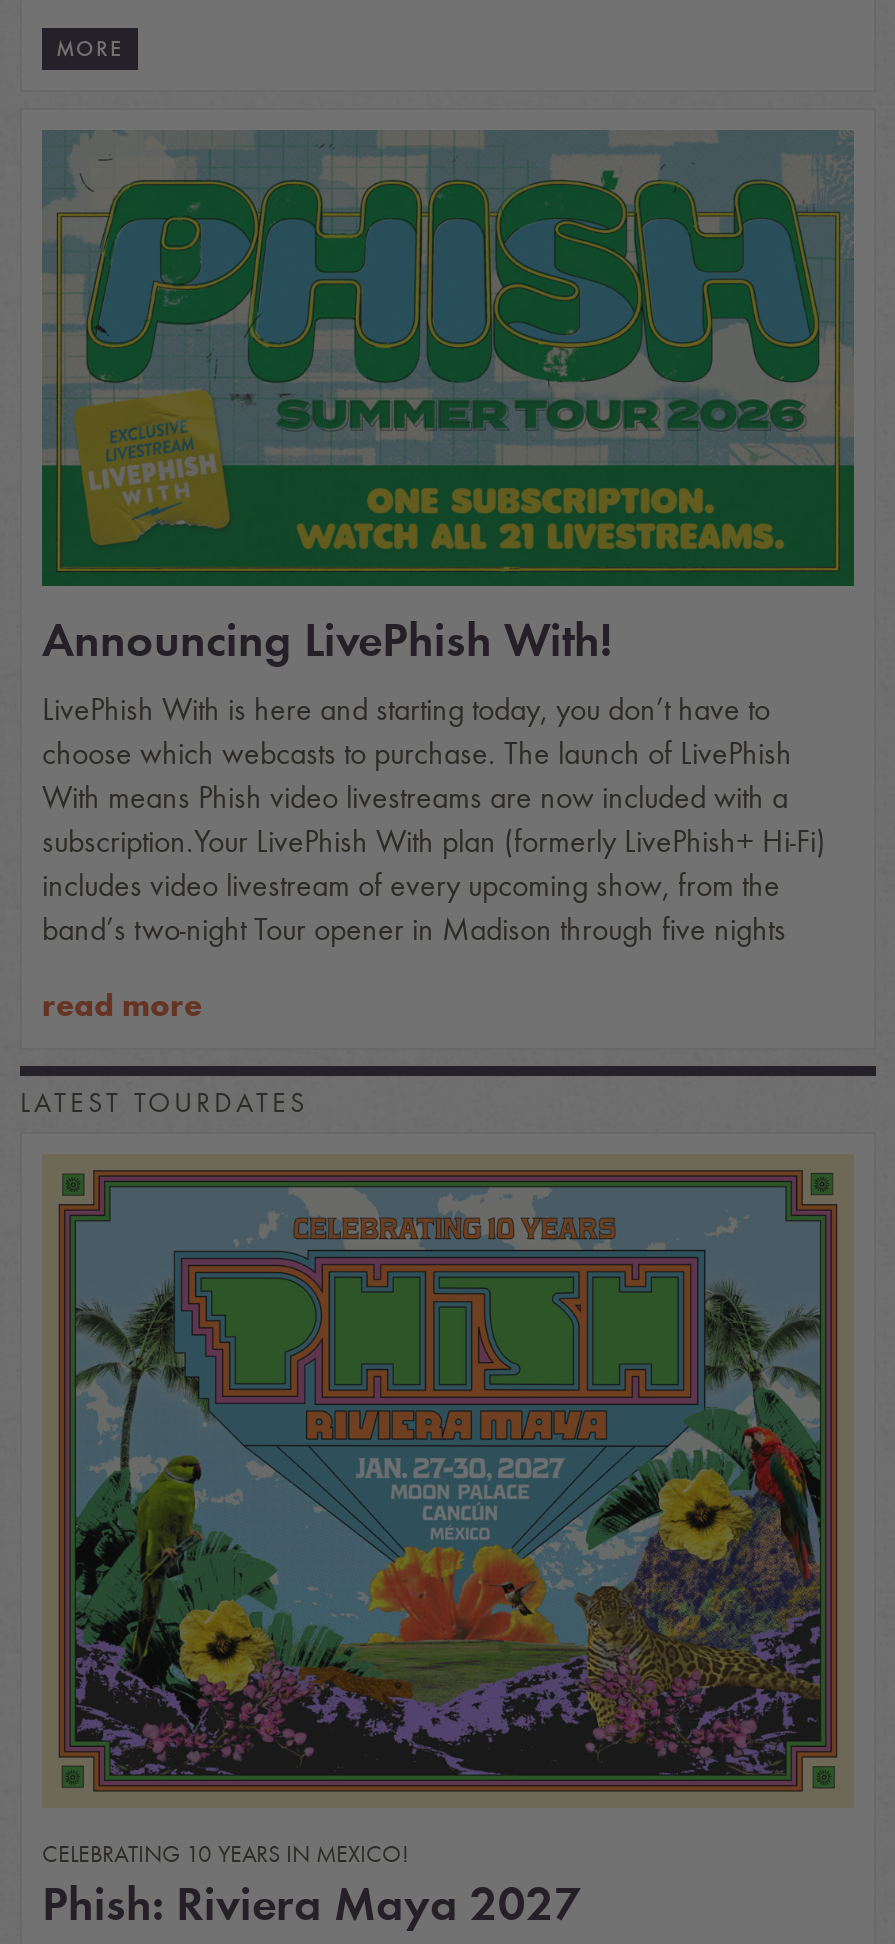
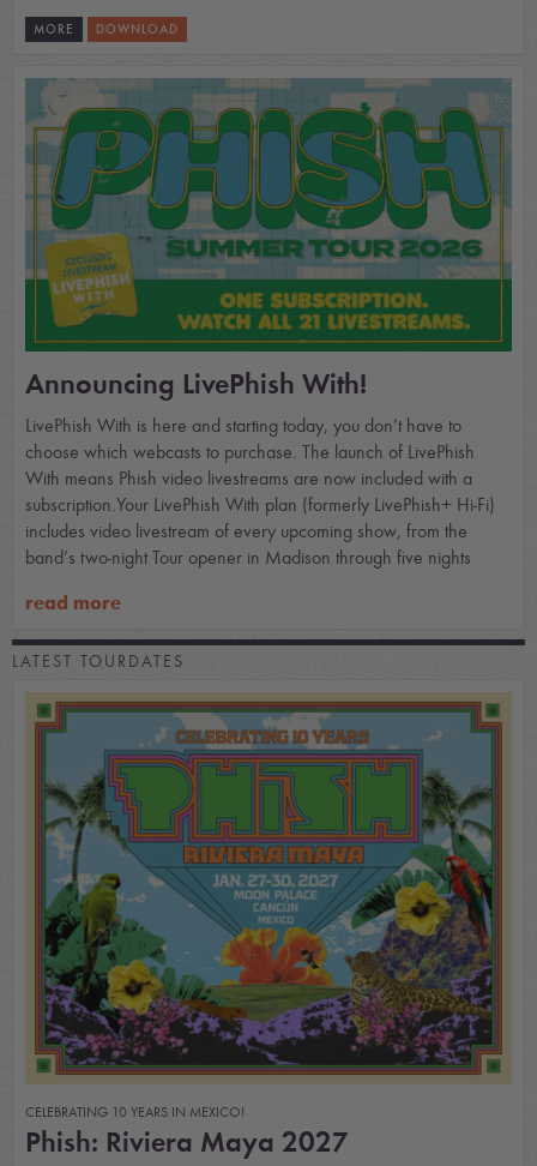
none -> [96,22,179,37] DOWNLOAD

